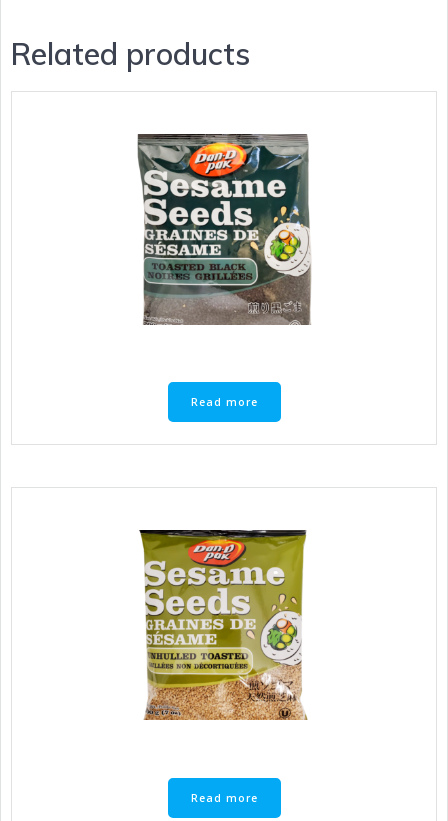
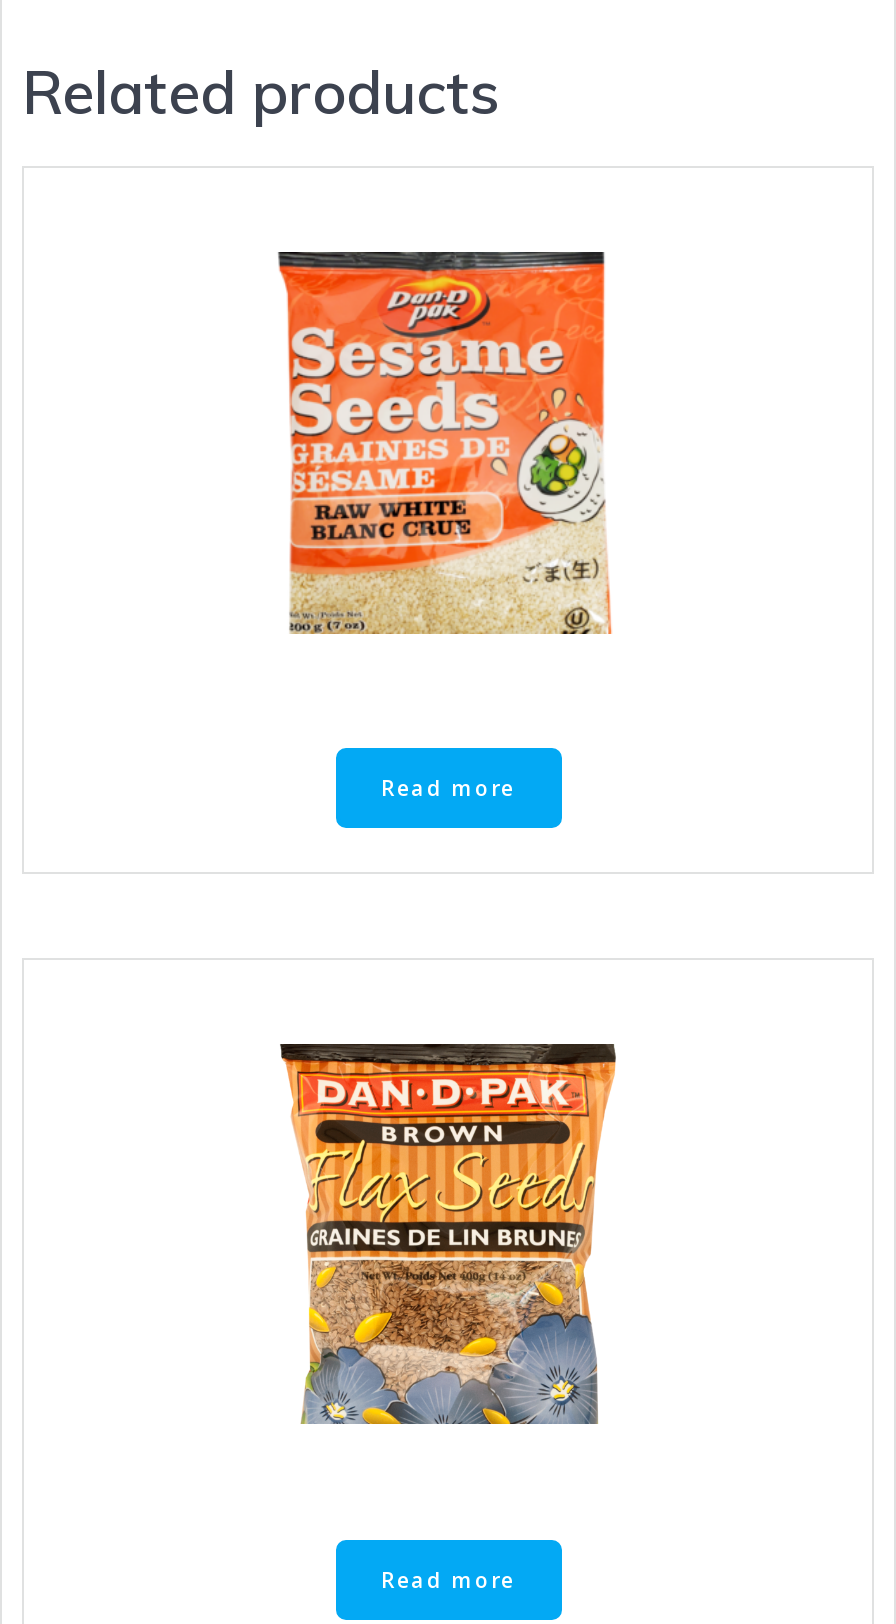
[137,133,312,326] [image] -> [276,252,622,634] [image]
[141,530,308,721] [image] -> [282,1042,618,1426] [image]

